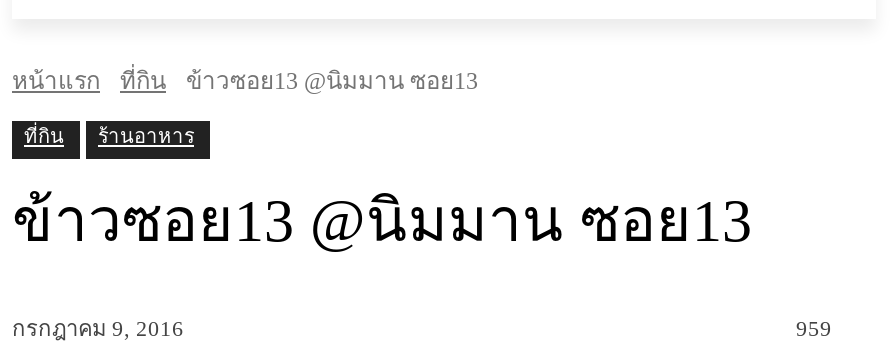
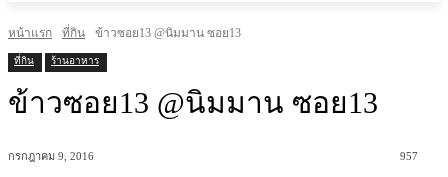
[796,316,832,340] 959 -> [400,150,418,162] 957

